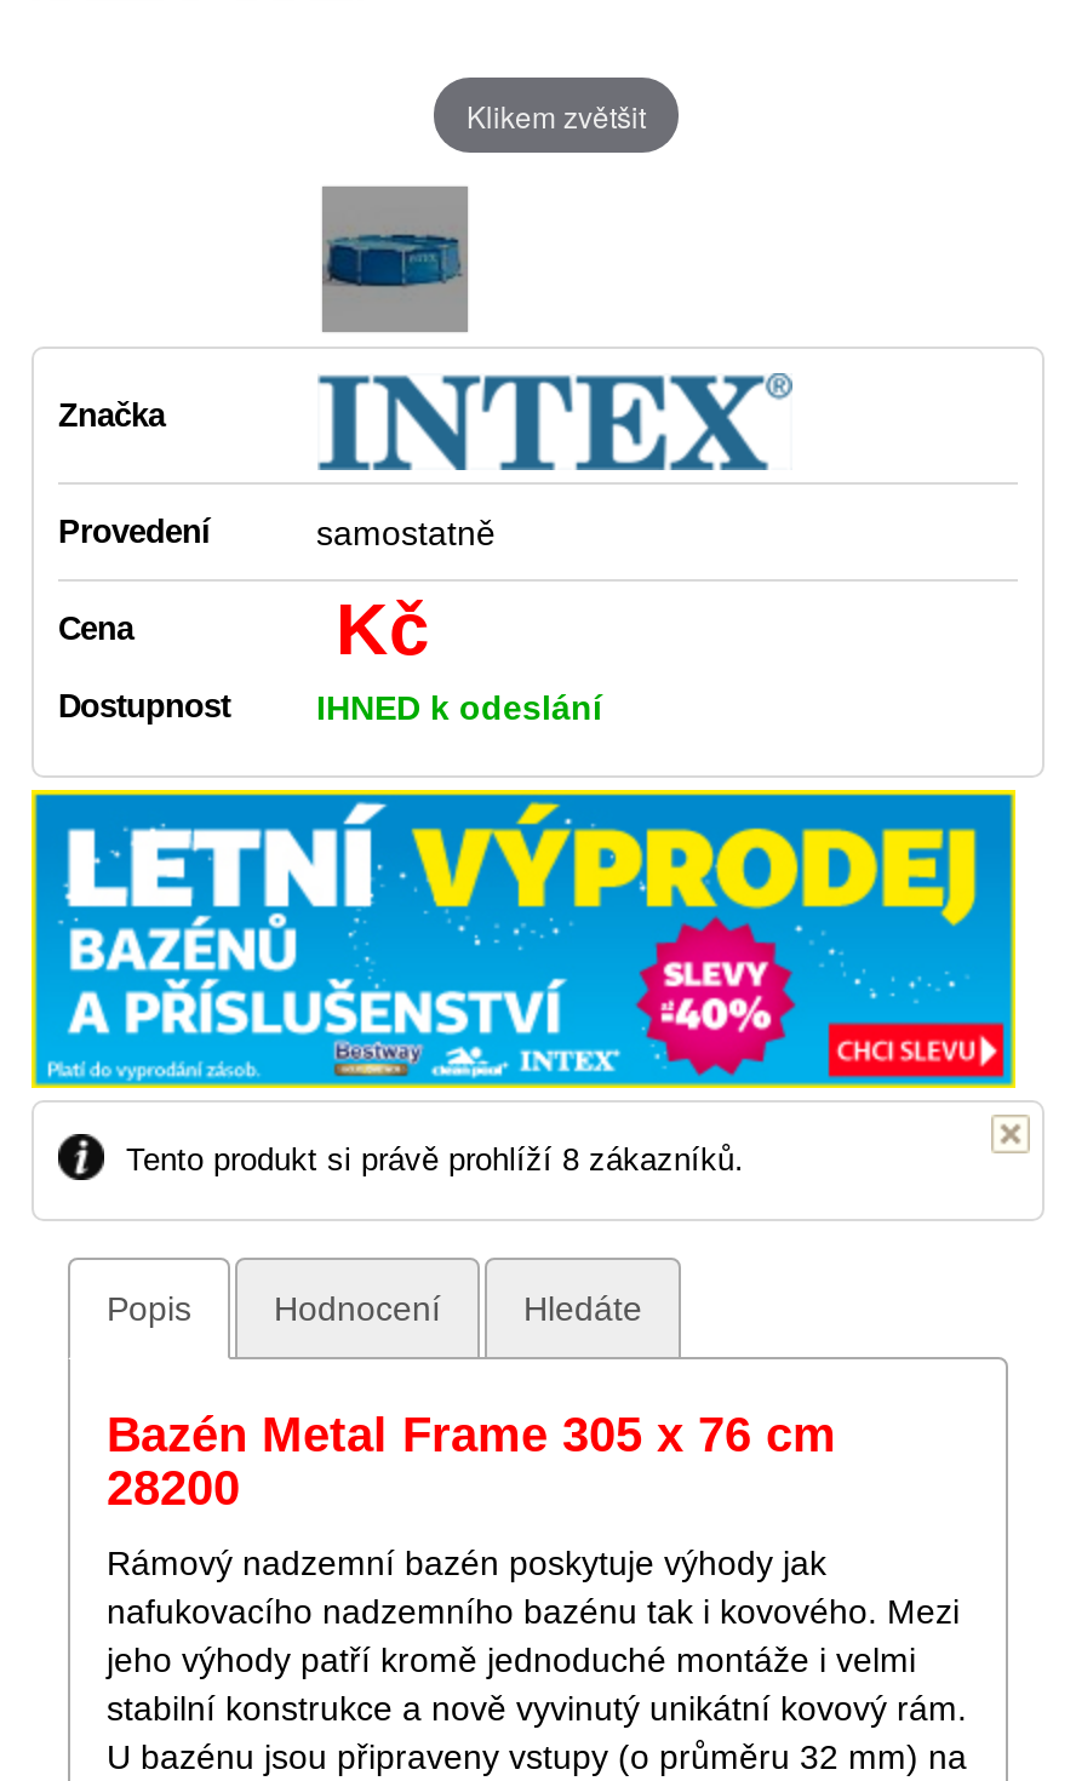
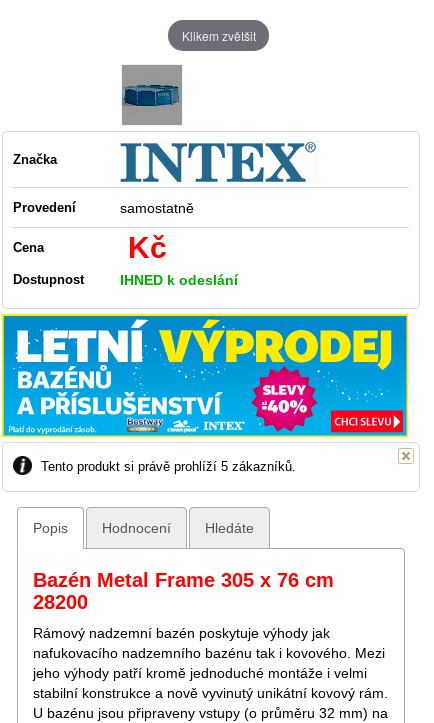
[126,1142,744,1179] Tento produkt si právě prohlíží 8 zákazníků. -> [41,459,296,474] Tento produkt si právě prohlíží 5 zákazníků.

